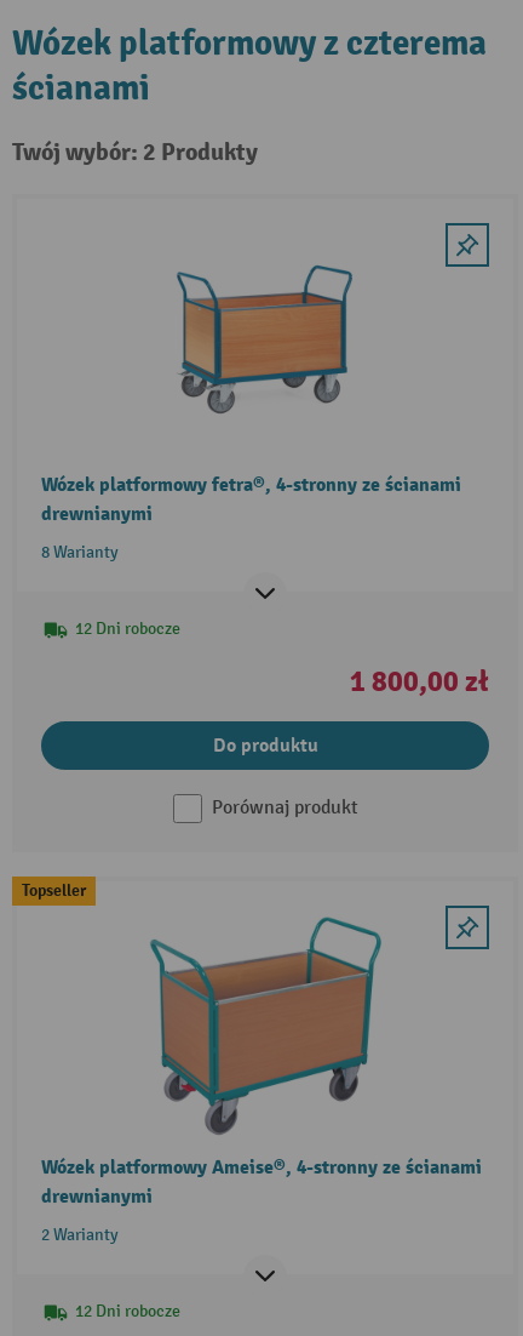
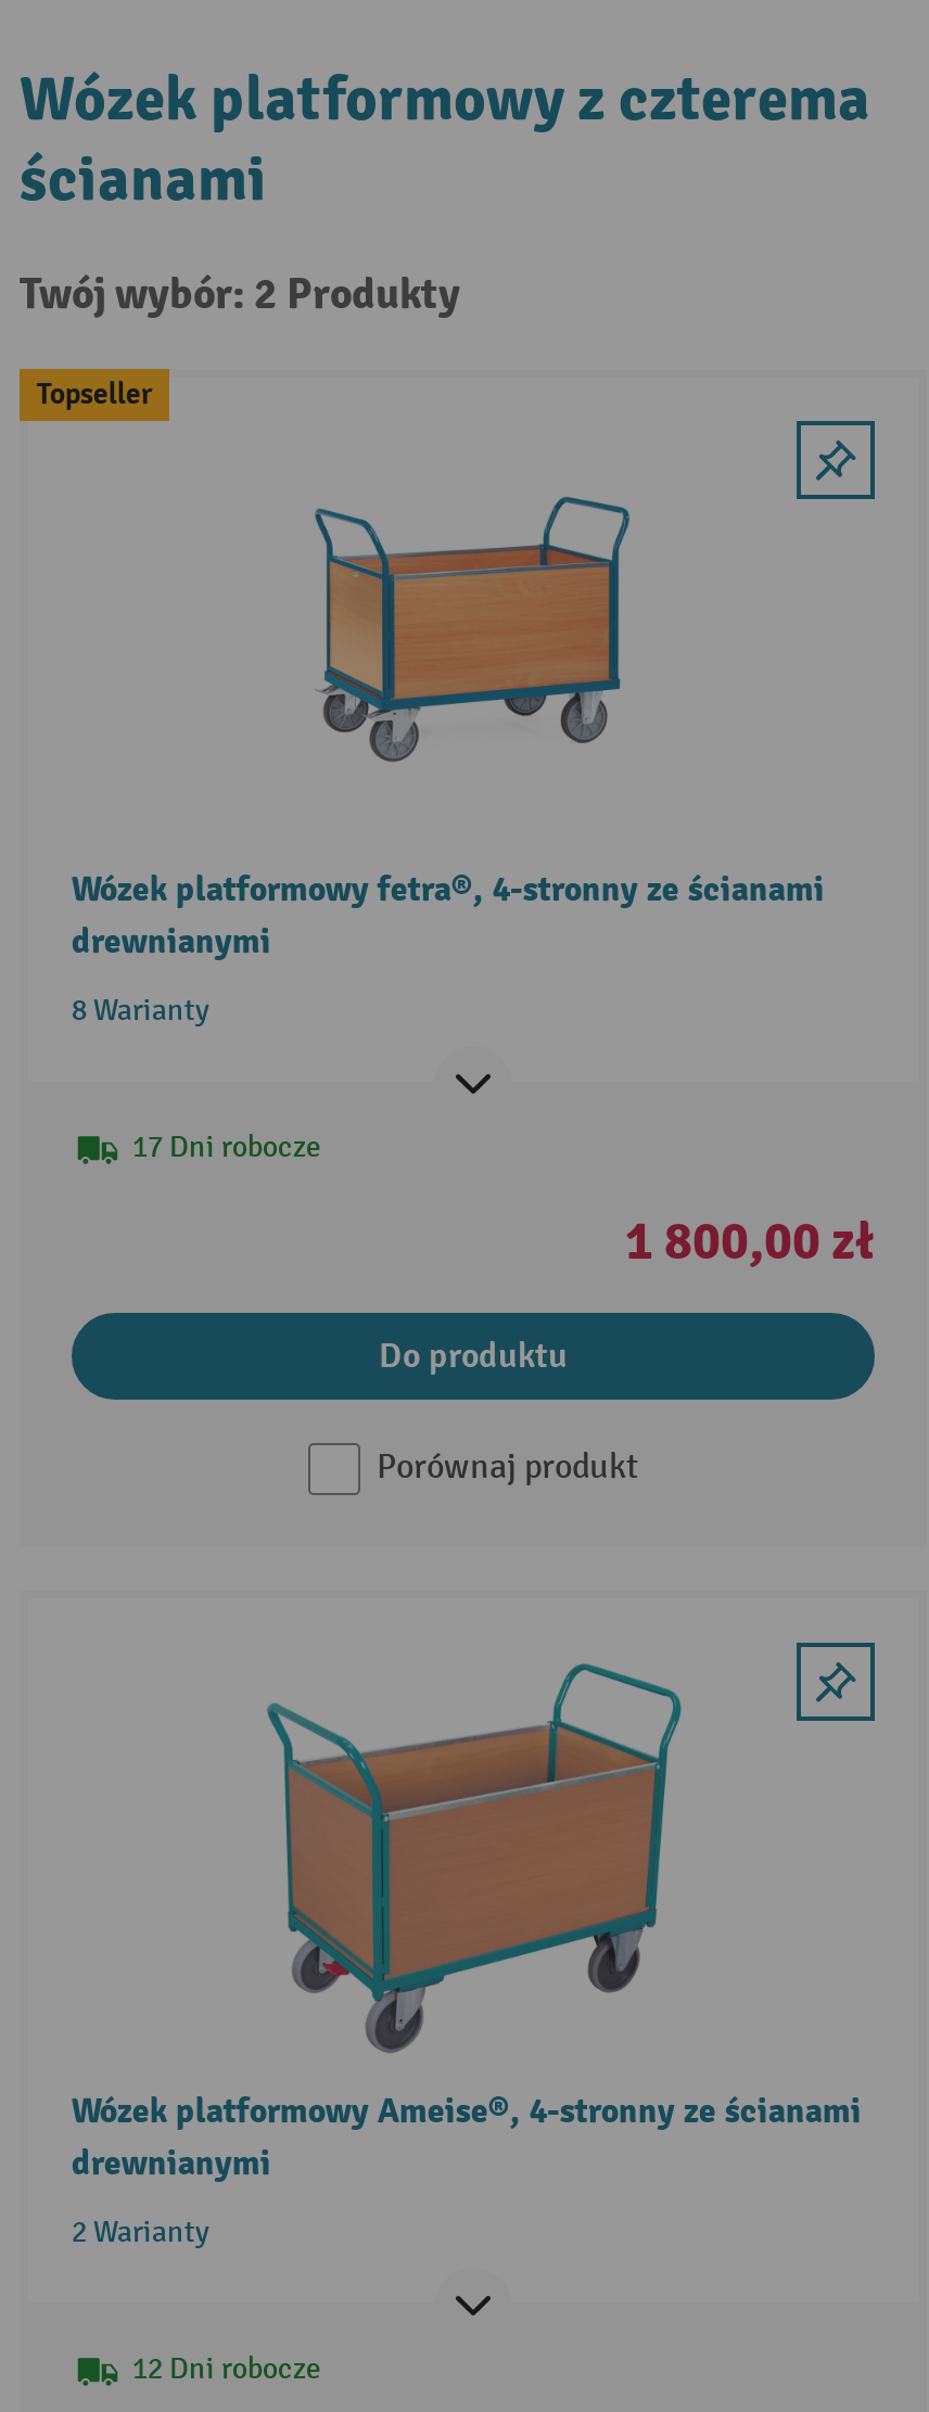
[75,618,180,639] 12 Dni robocze -> [132,1128,321,1165] 17 Dni robocze
moved [22,880,86,900] -> [37,375,152,412]: Topseller

